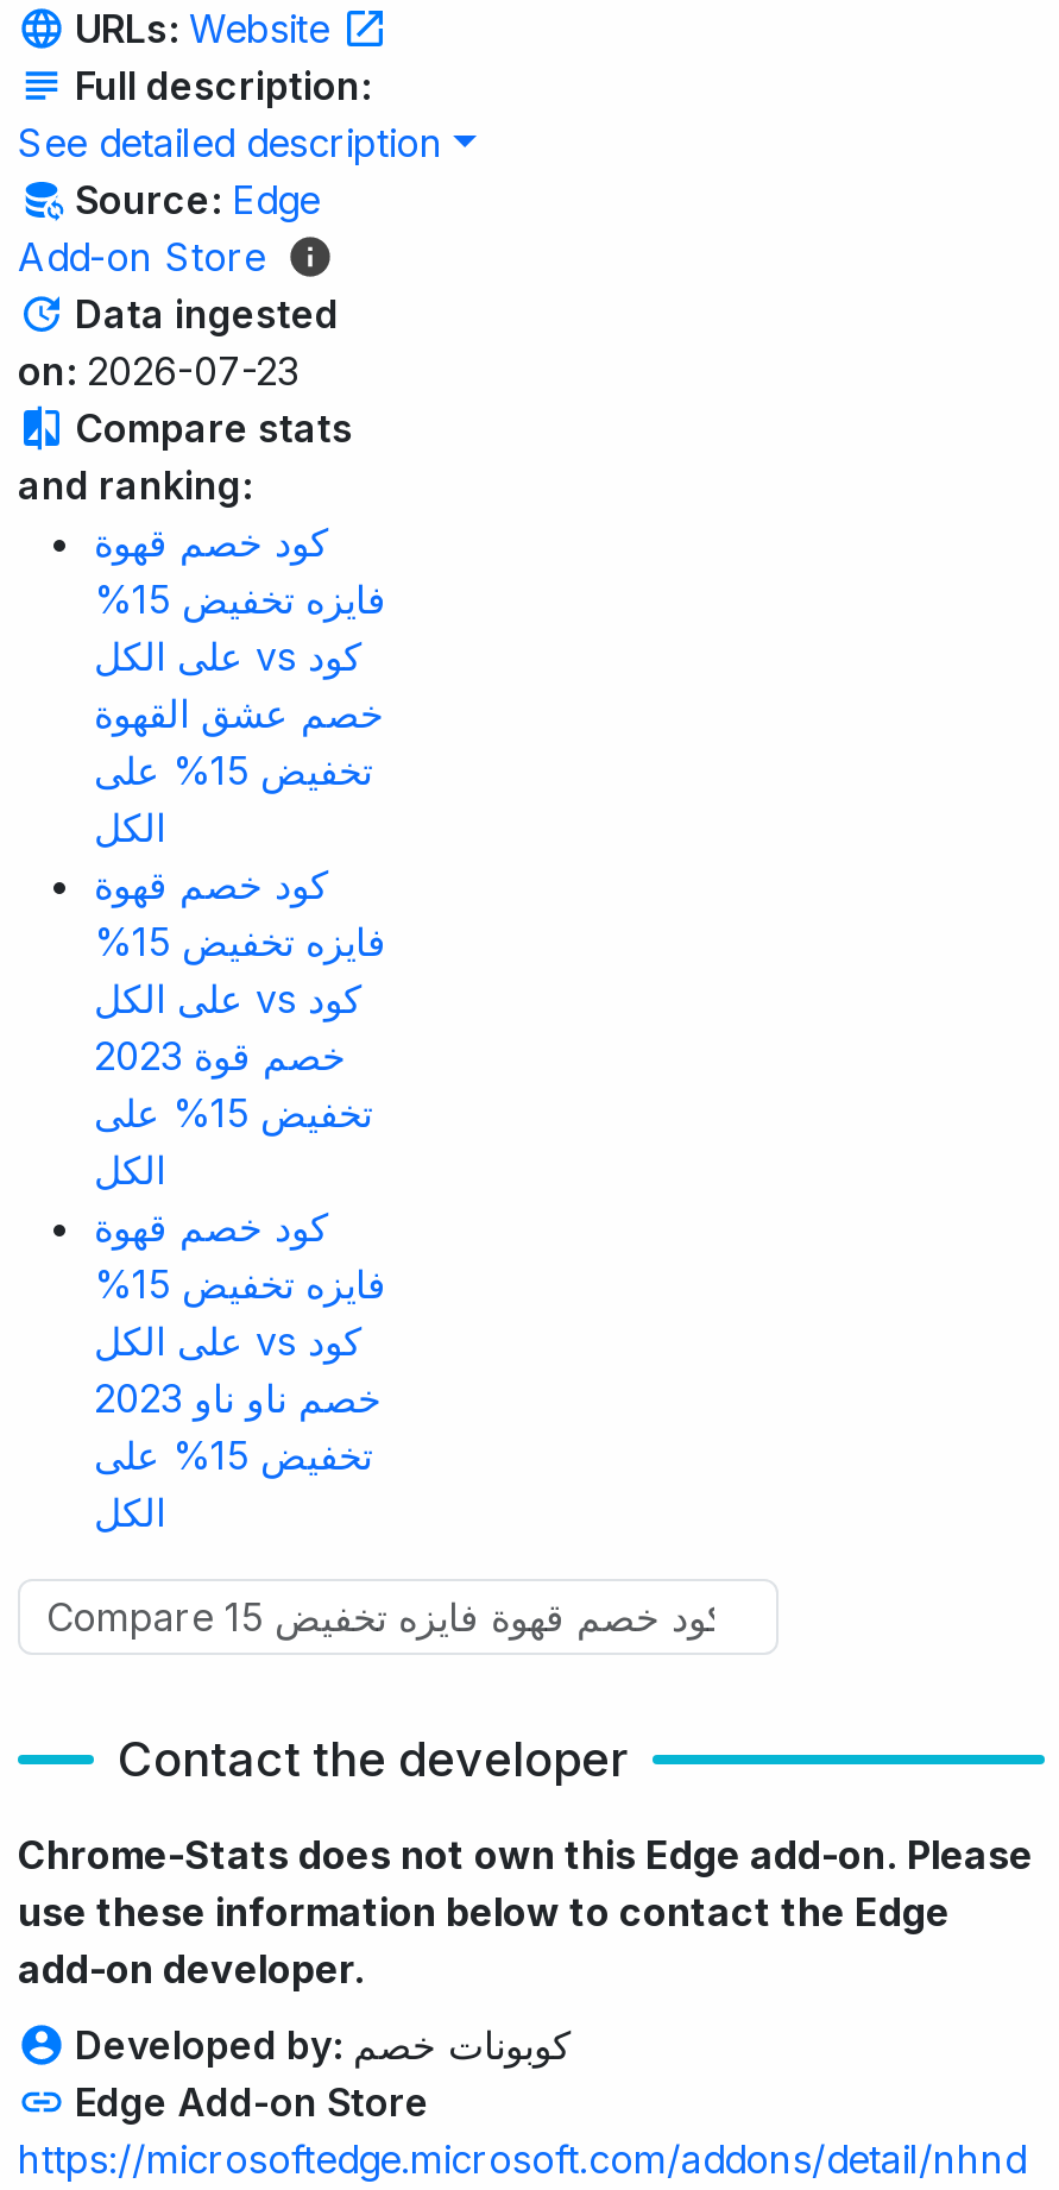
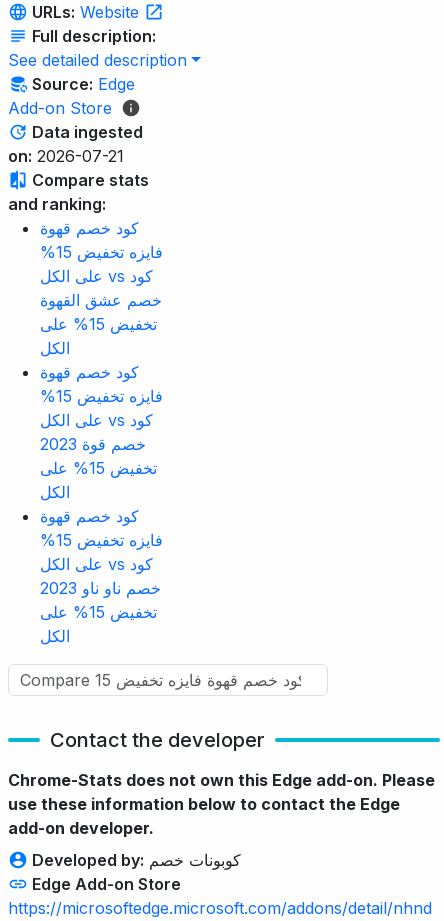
[18,348,298,395] on: 2026-07-23 -> [8,146,124,166] on: 2026-07-21

